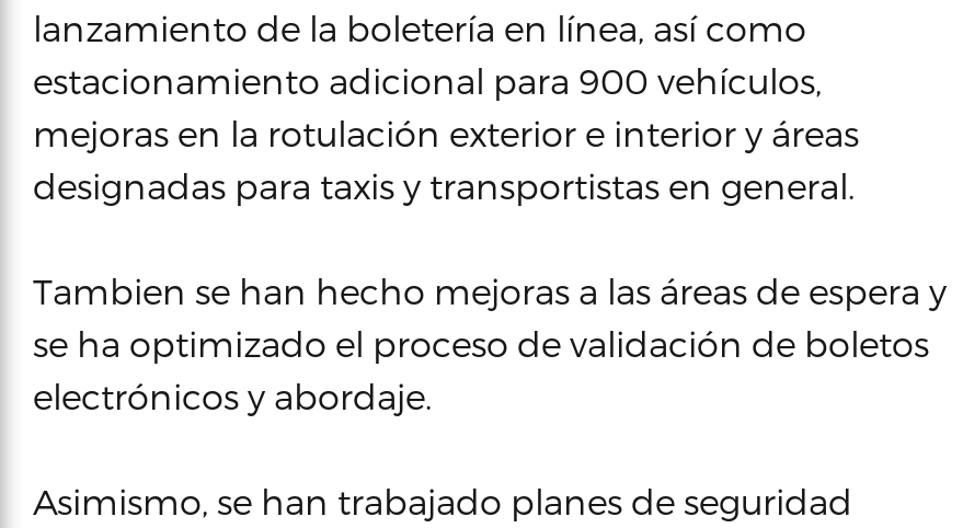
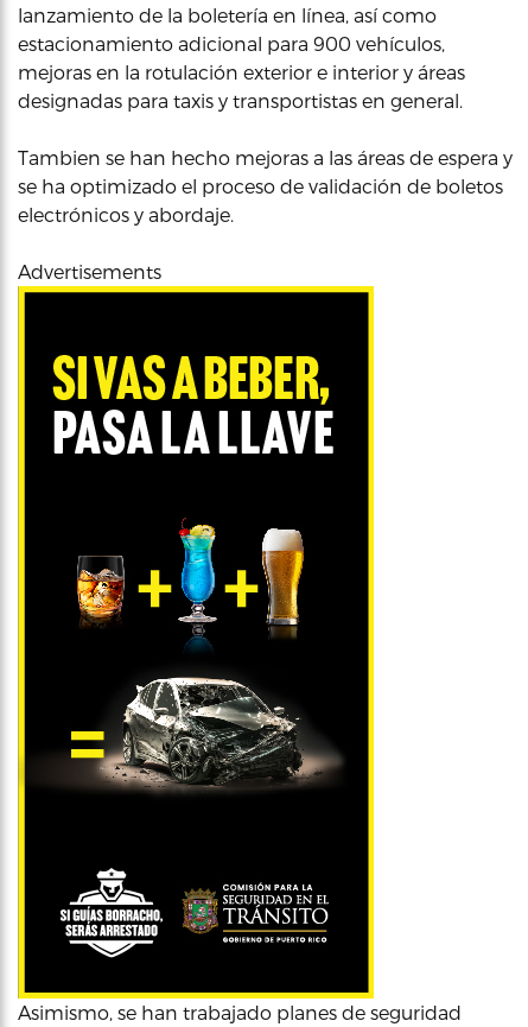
none -> [17,285,375,999] [image]
none -> [18,260,161,283] Advertisements

